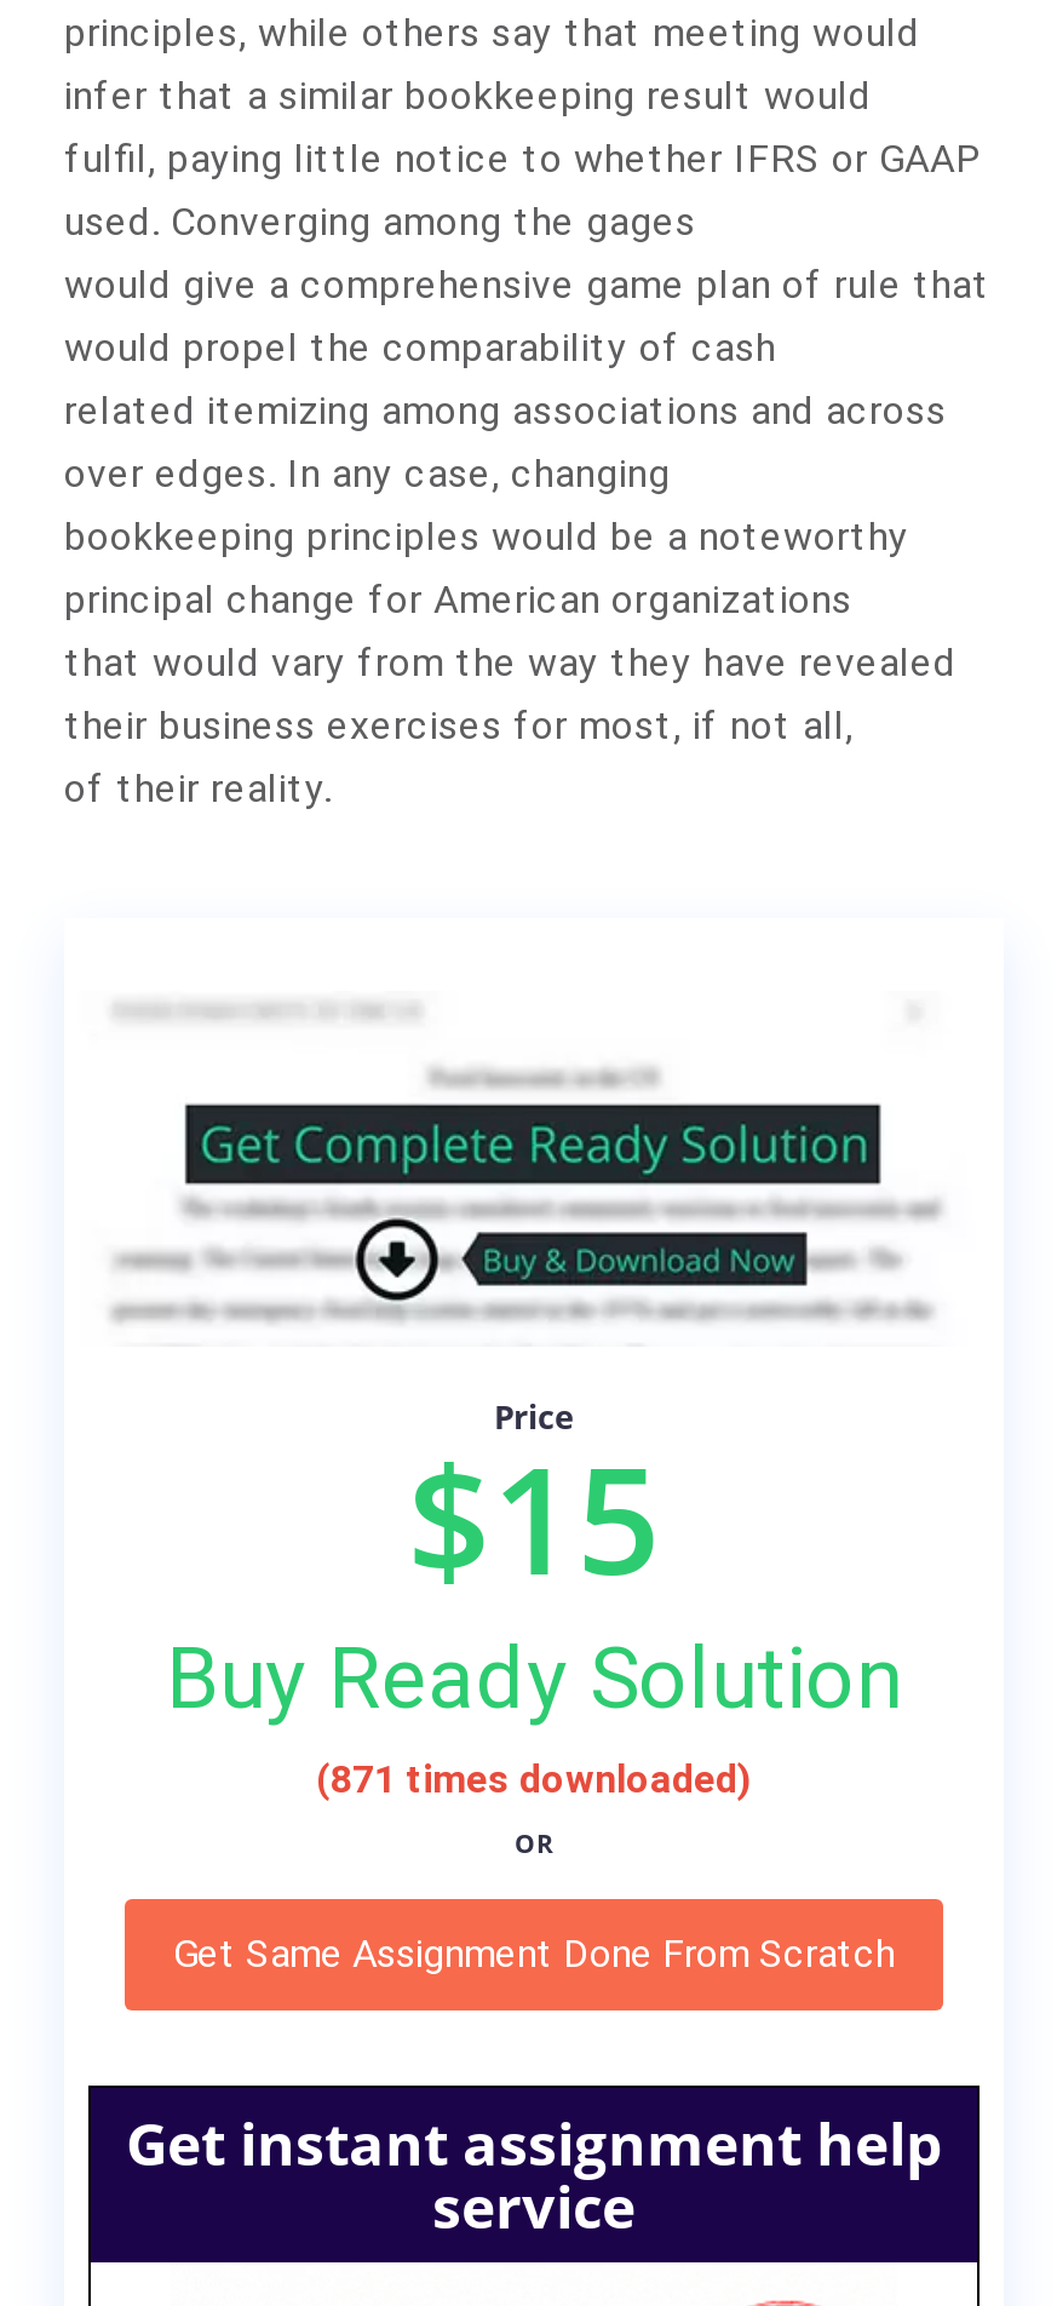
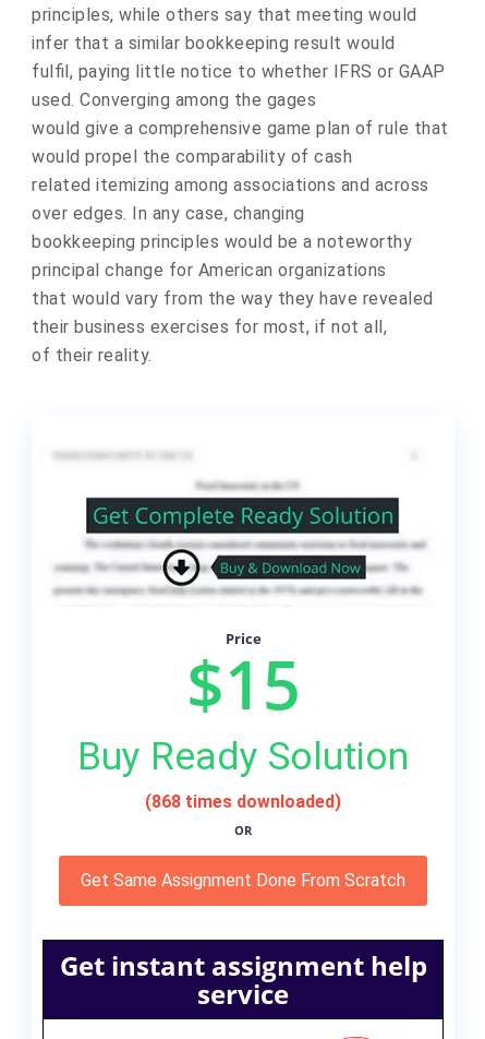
[316,1757,752,1803] (871 times downloaded) -> [145,792,341,812] (868 times downloaded)

